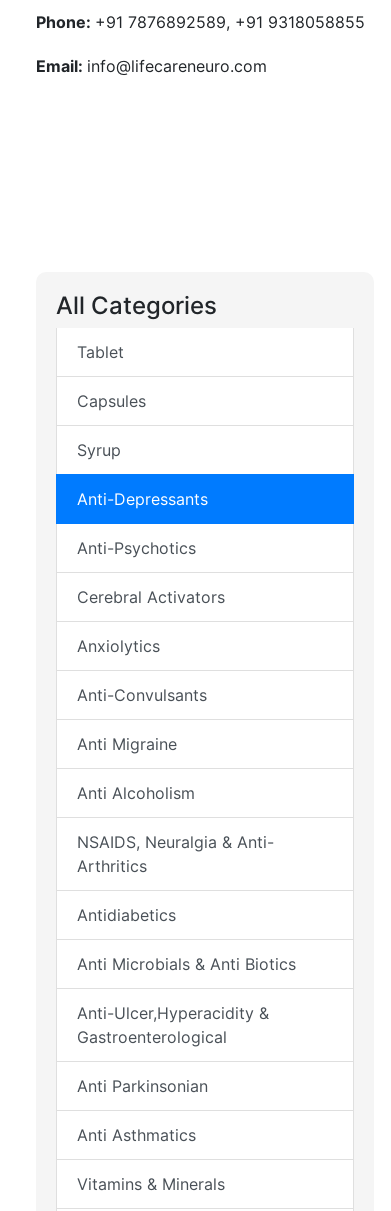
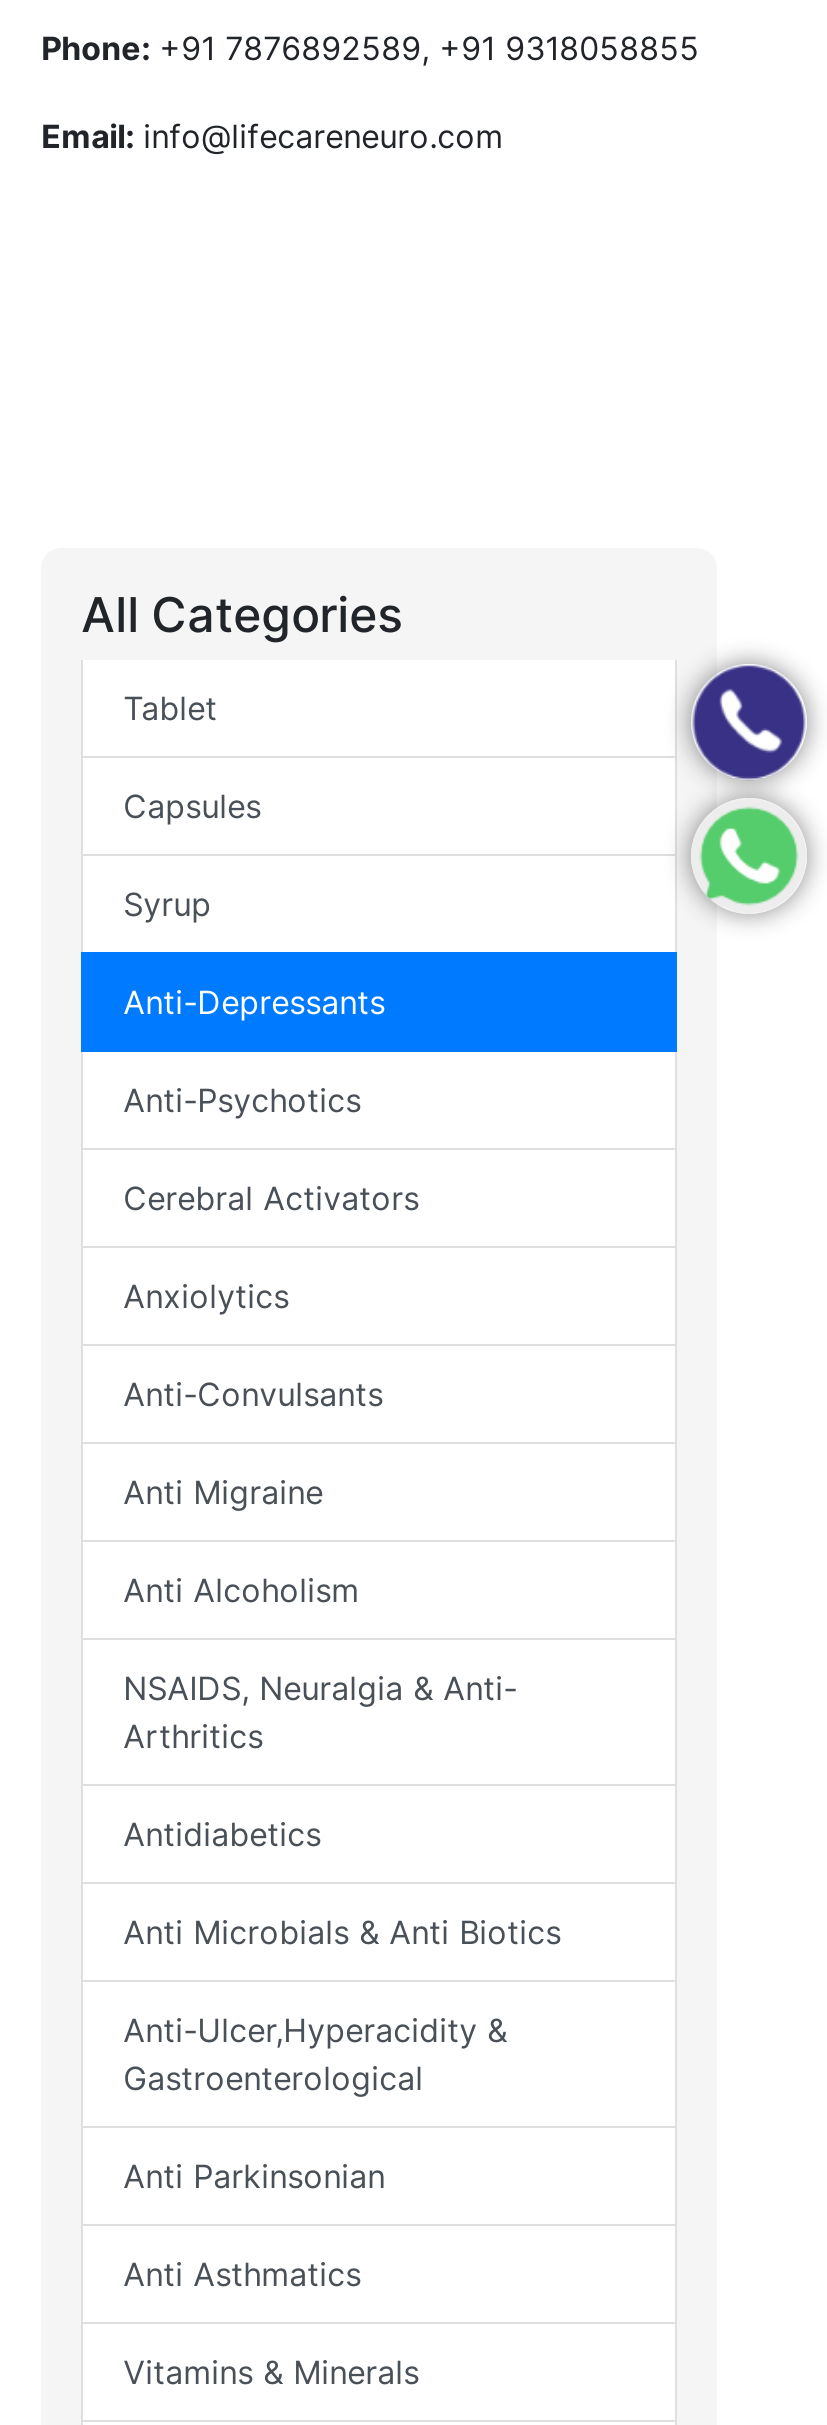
none -> [685,658,813,920] [image]

